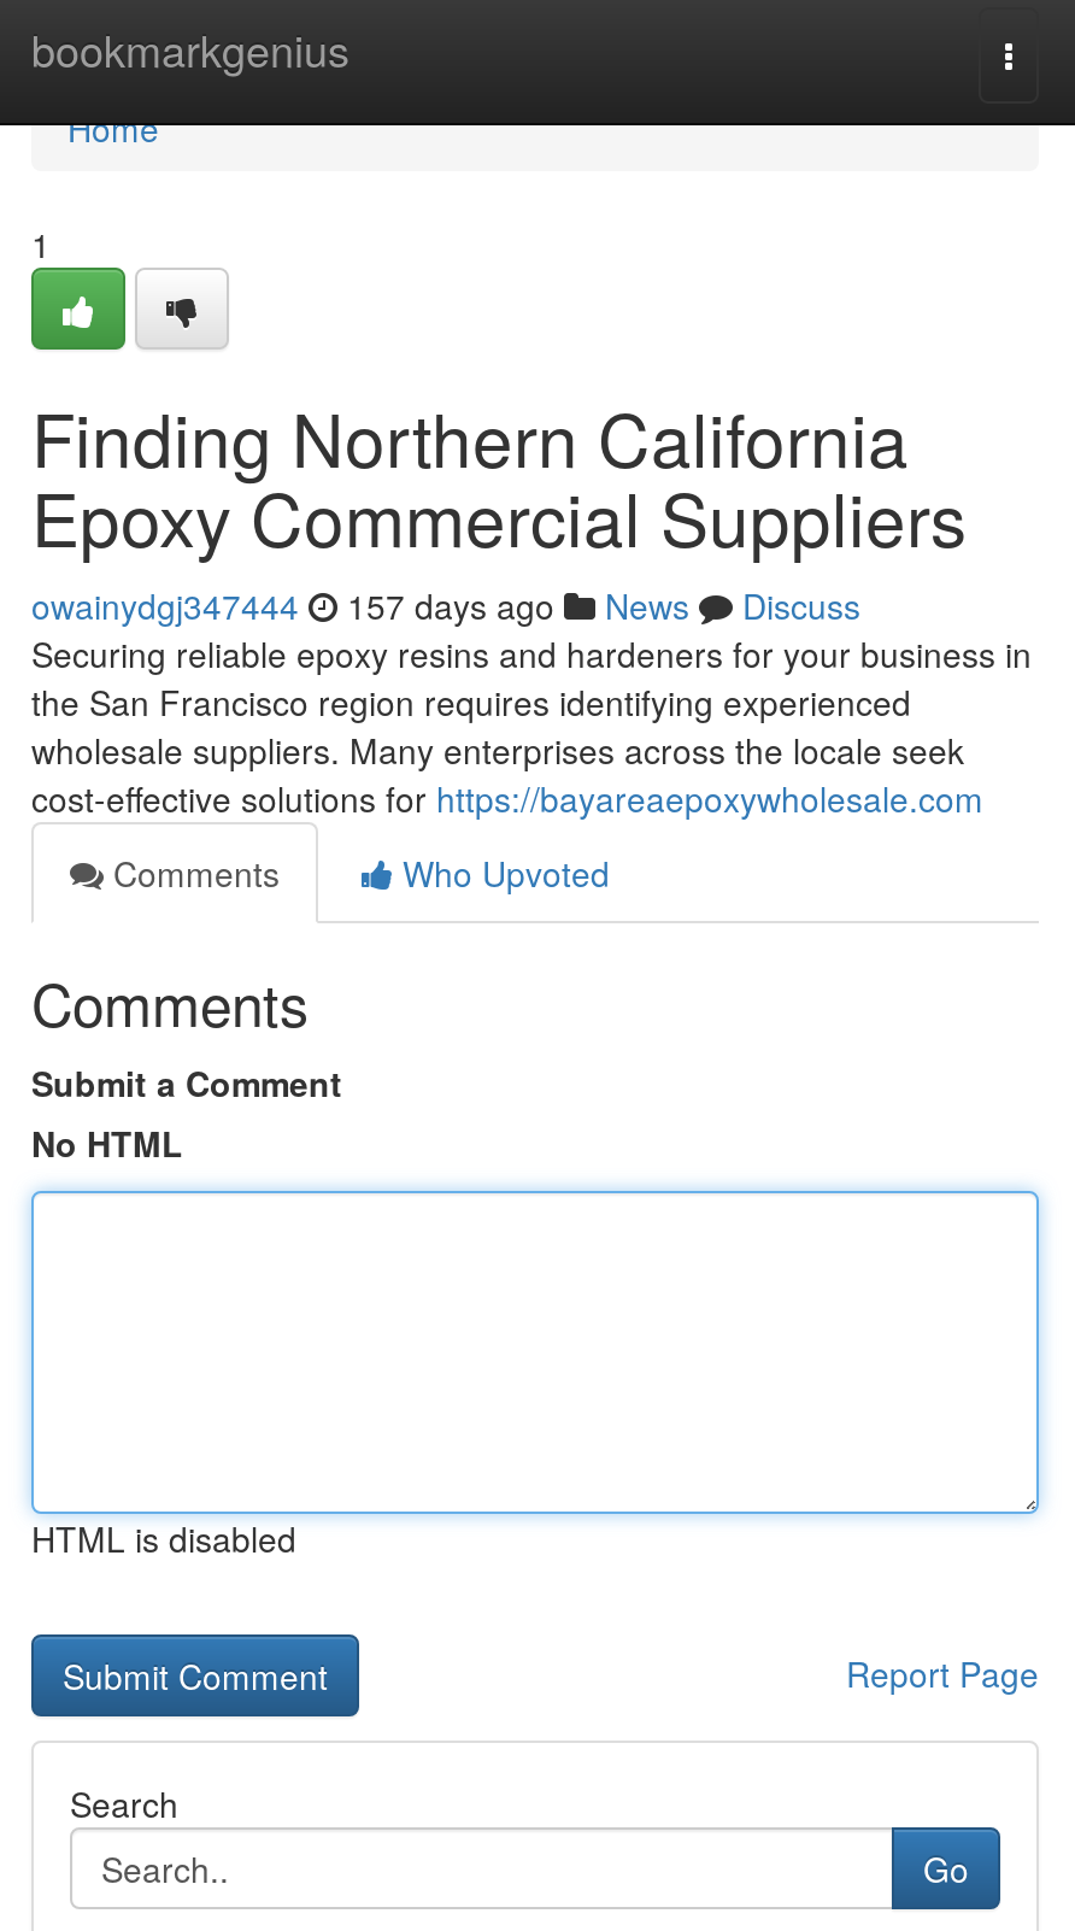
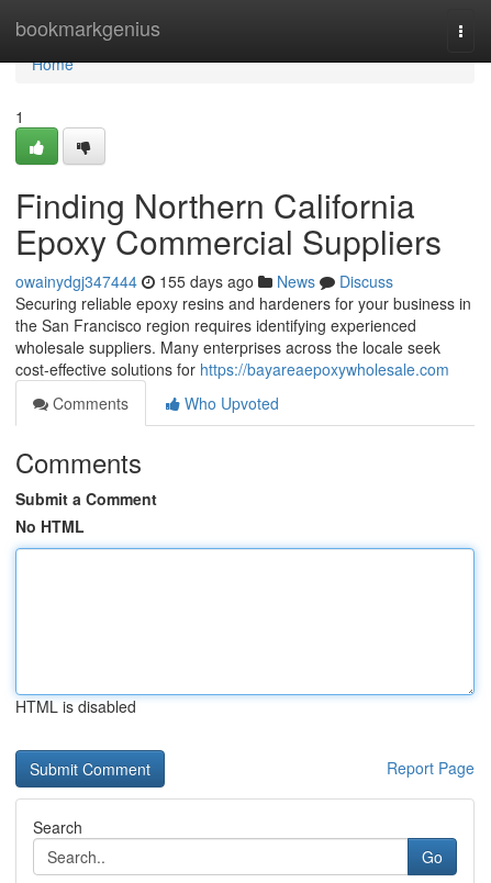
[31,581,860,629] owainydgj347444 157 days ago News Discuss -> [15,270,393,292] owainydgj347444 155 days ago News Discuss

